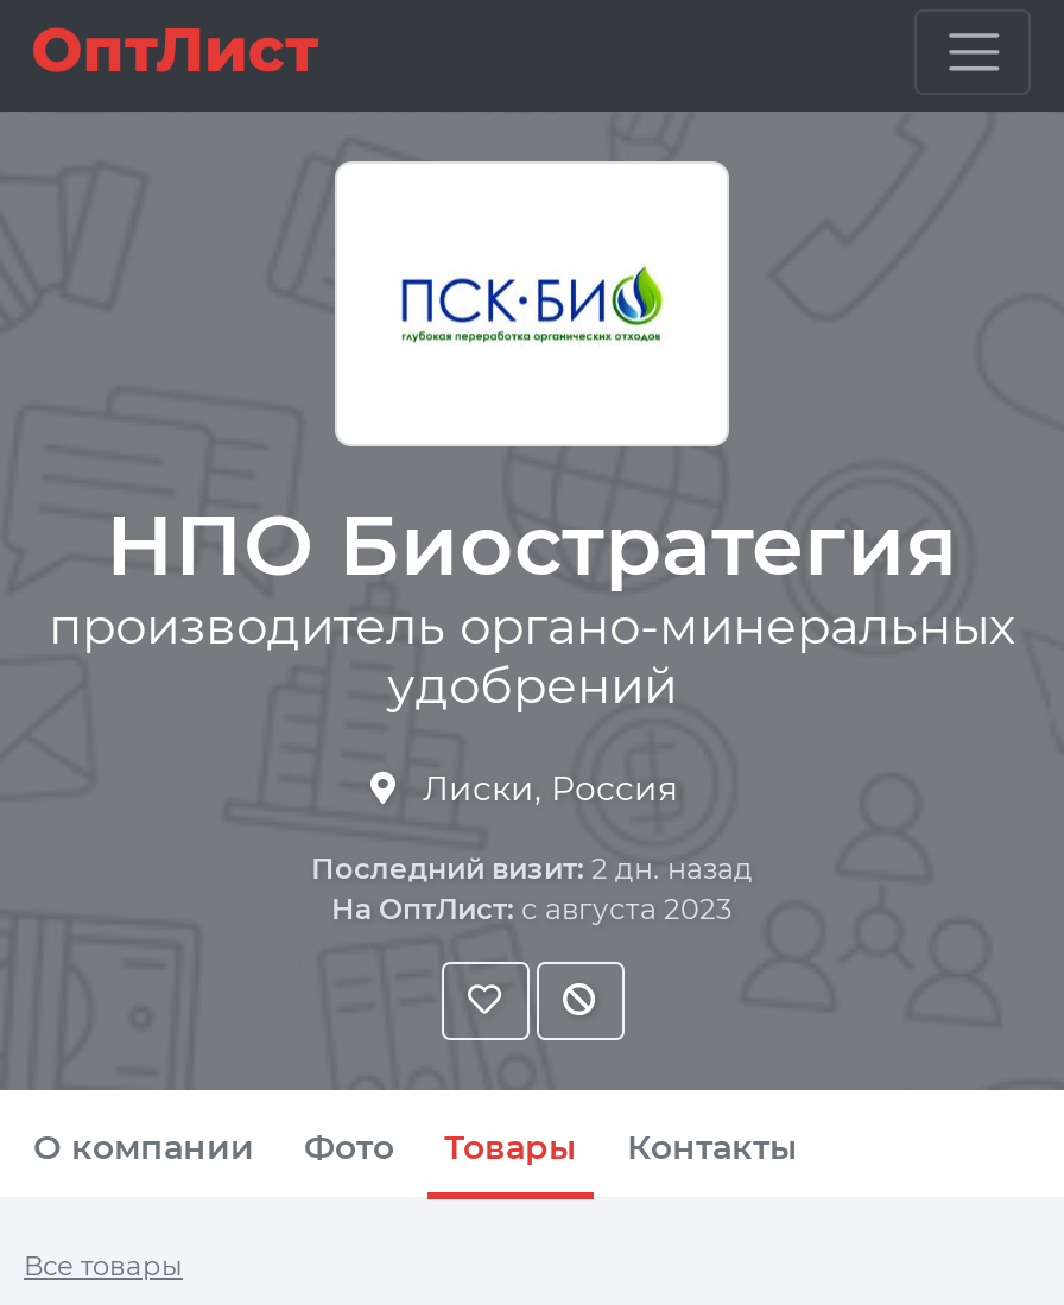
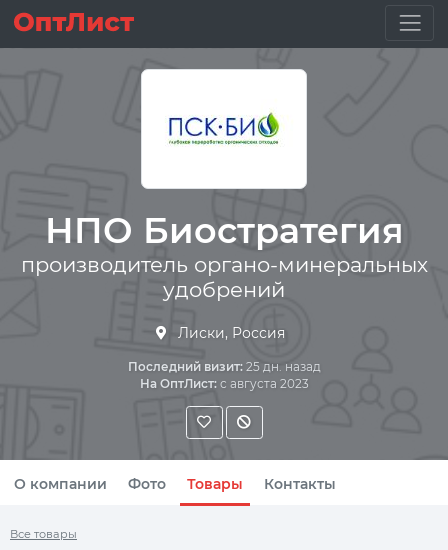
[311,850,753,886] Последний визит: 2 дн. назад -> [127,359,320,374] Последний визит: 25 дн. назад

